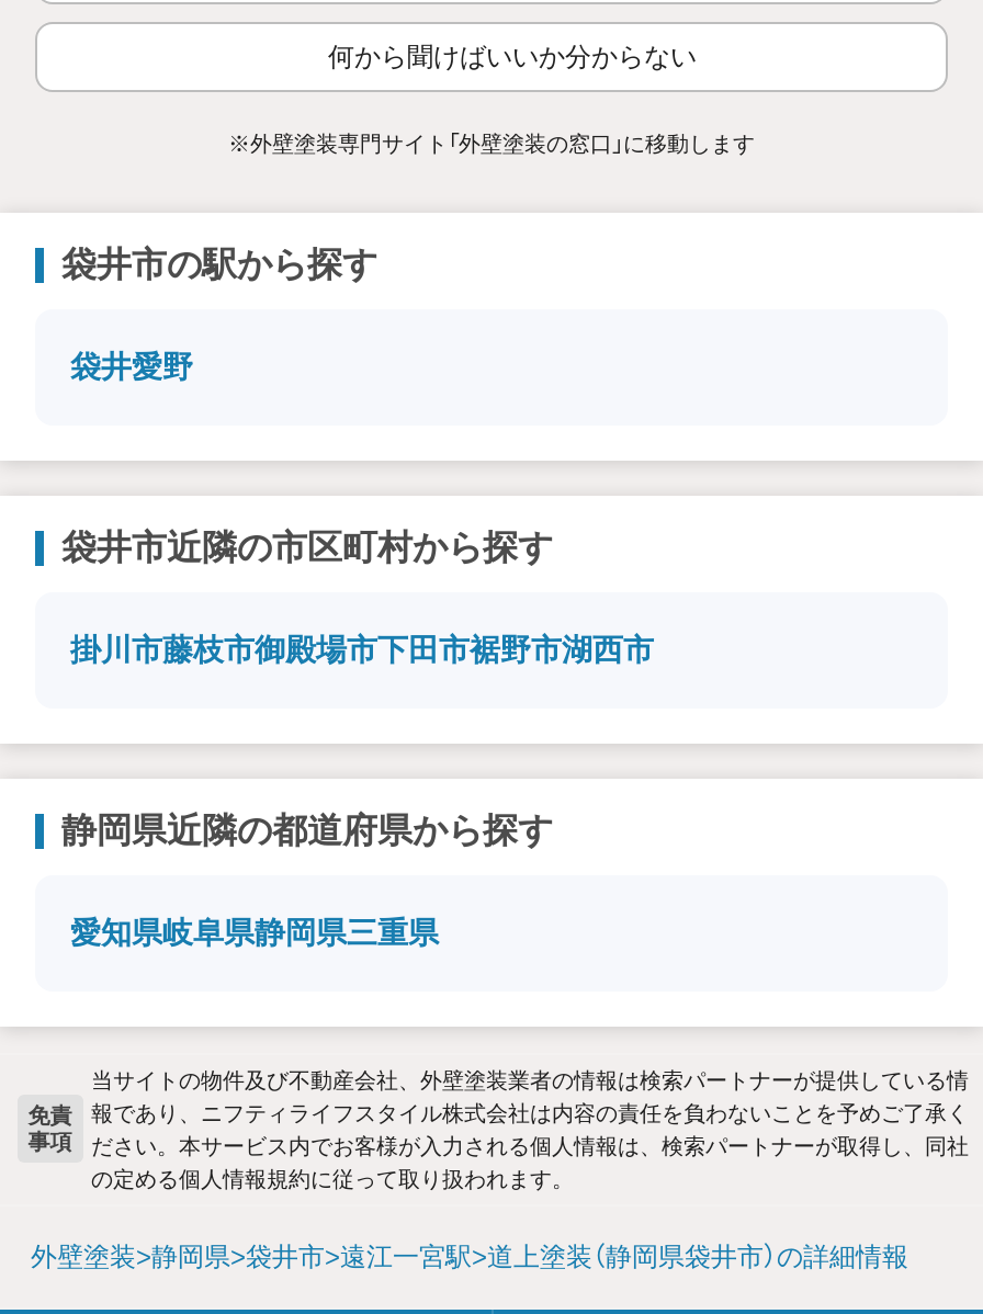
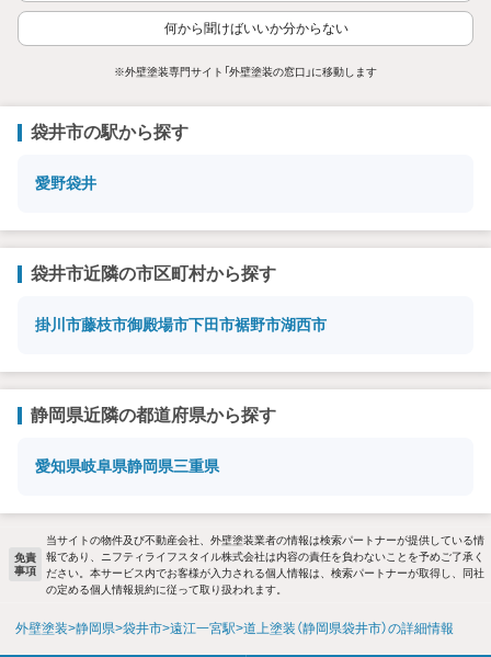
[70,348,193,383] 袋井愛野 -> [35,174,96,191] 愛野袋井

